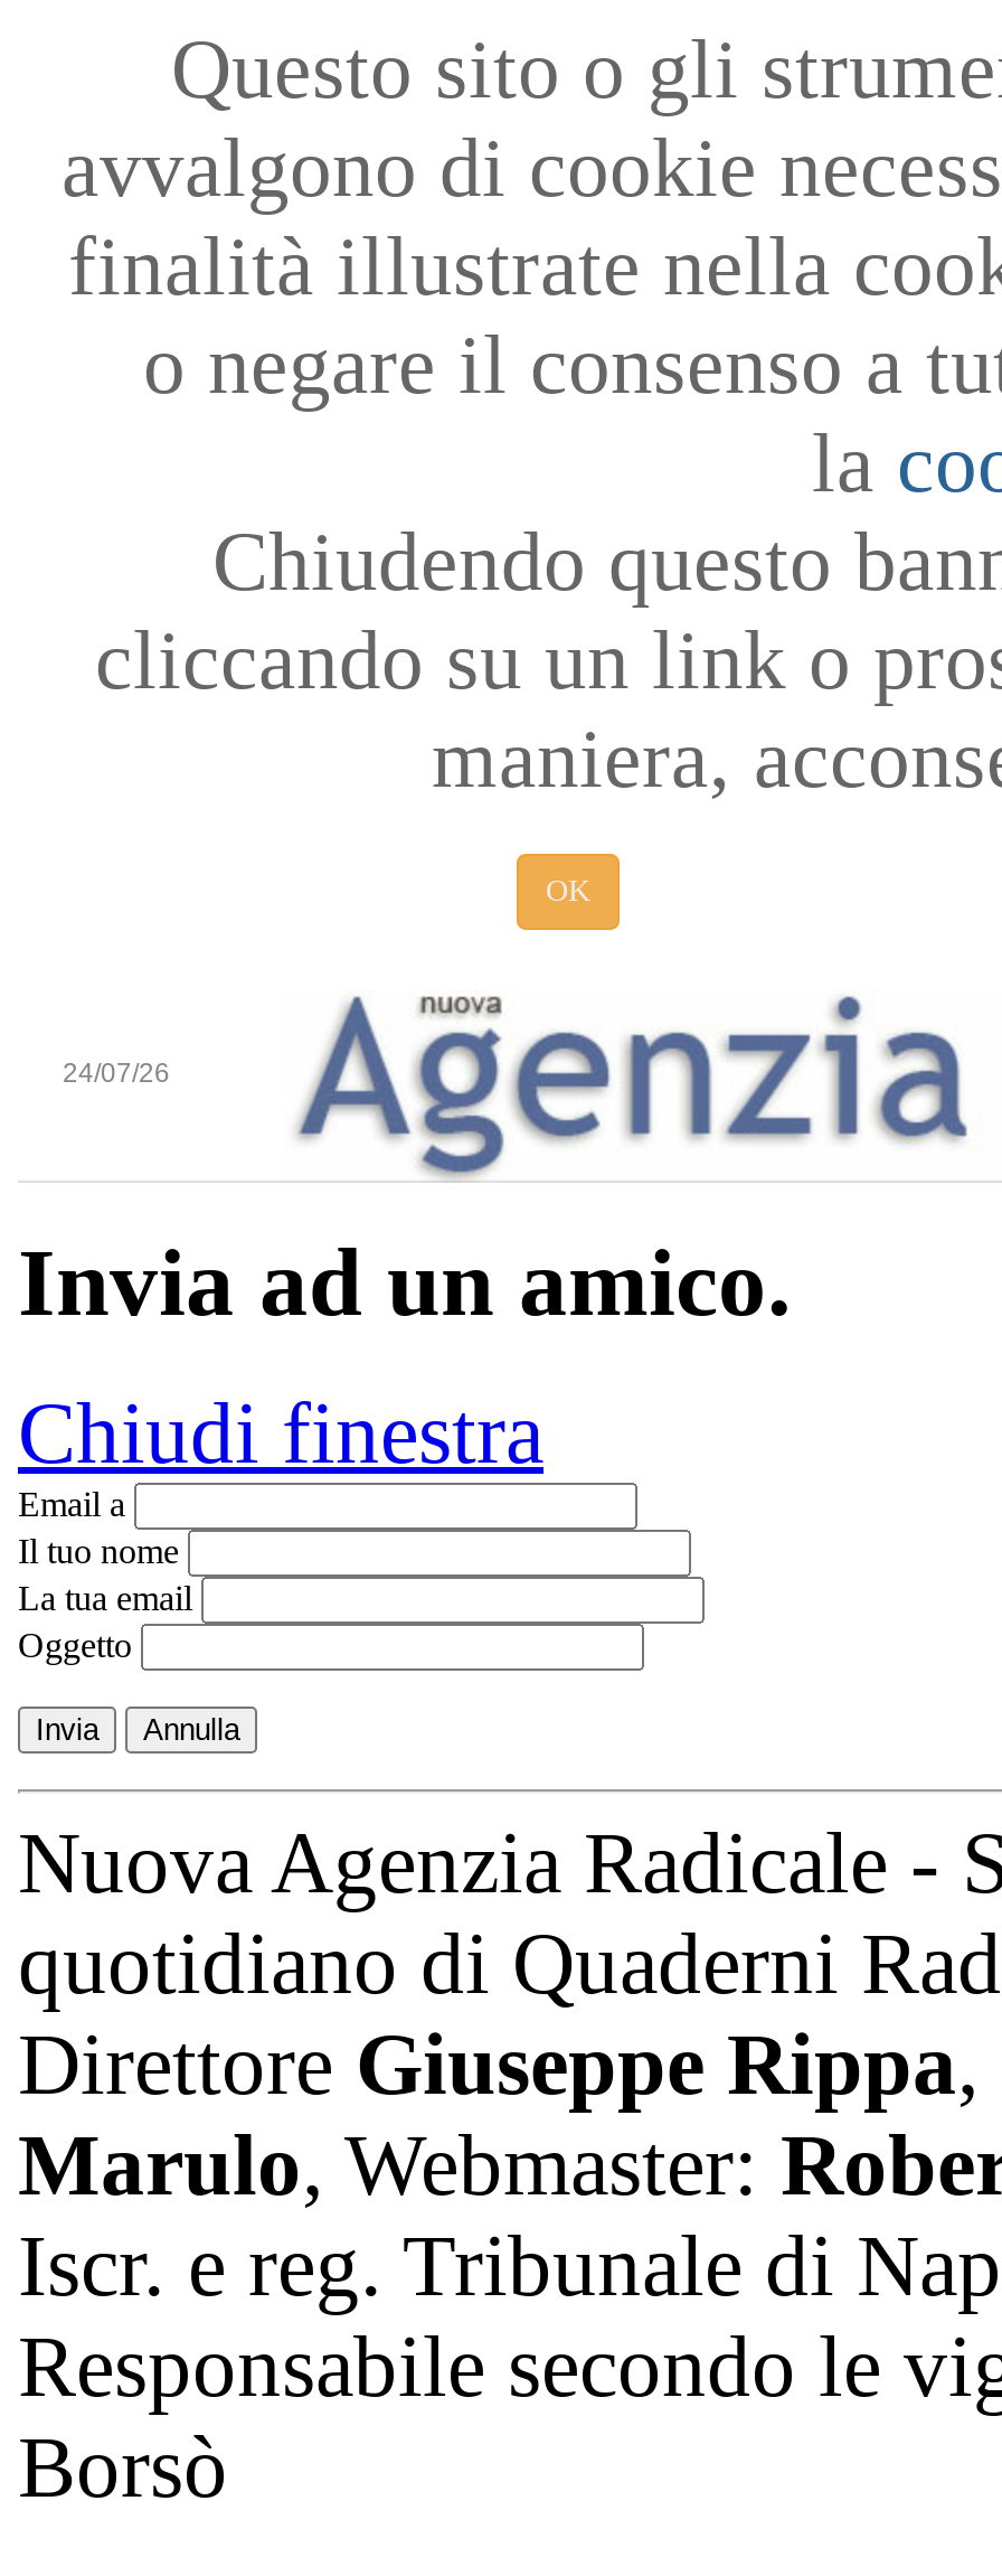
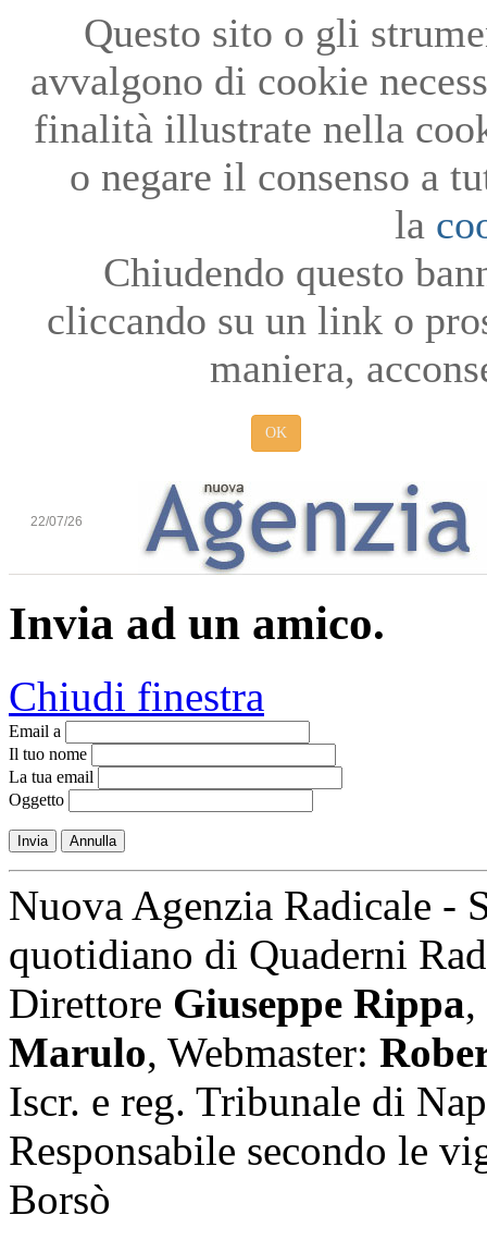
[63,1057,170,1089] 24/07/26 -> [30,514,83,529] 22/07/26

